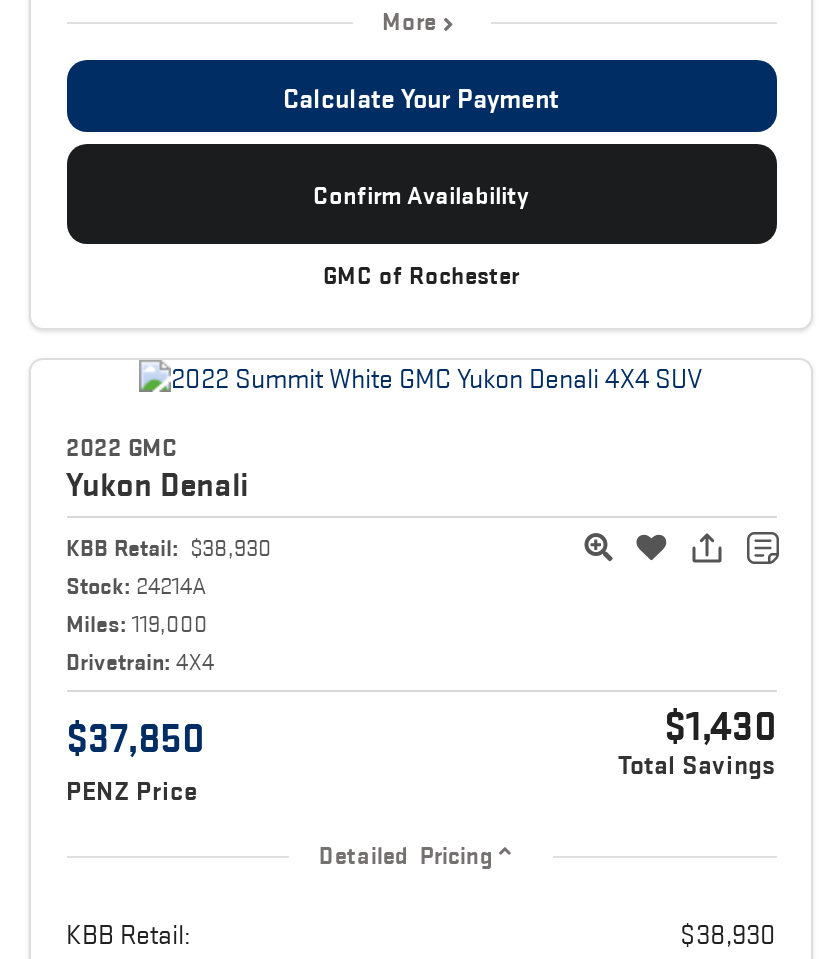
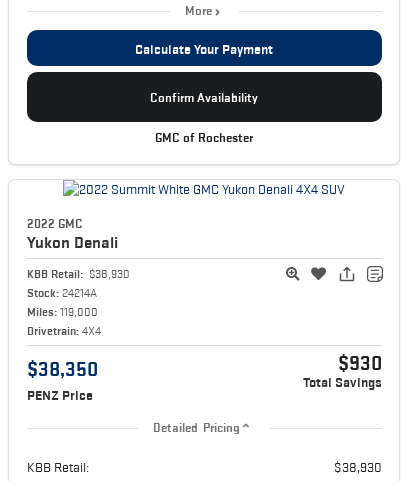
[664,702,776,748] $1,430 -> [337,351,381,374] $930
[66,714,204,760] $37,850 -> [26,357,97,380] $38,350

